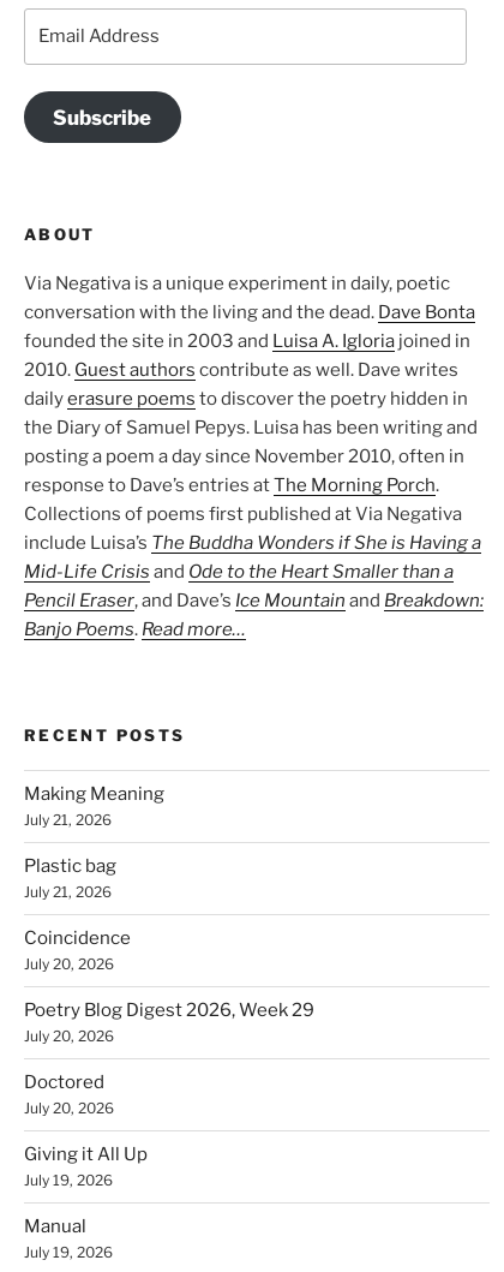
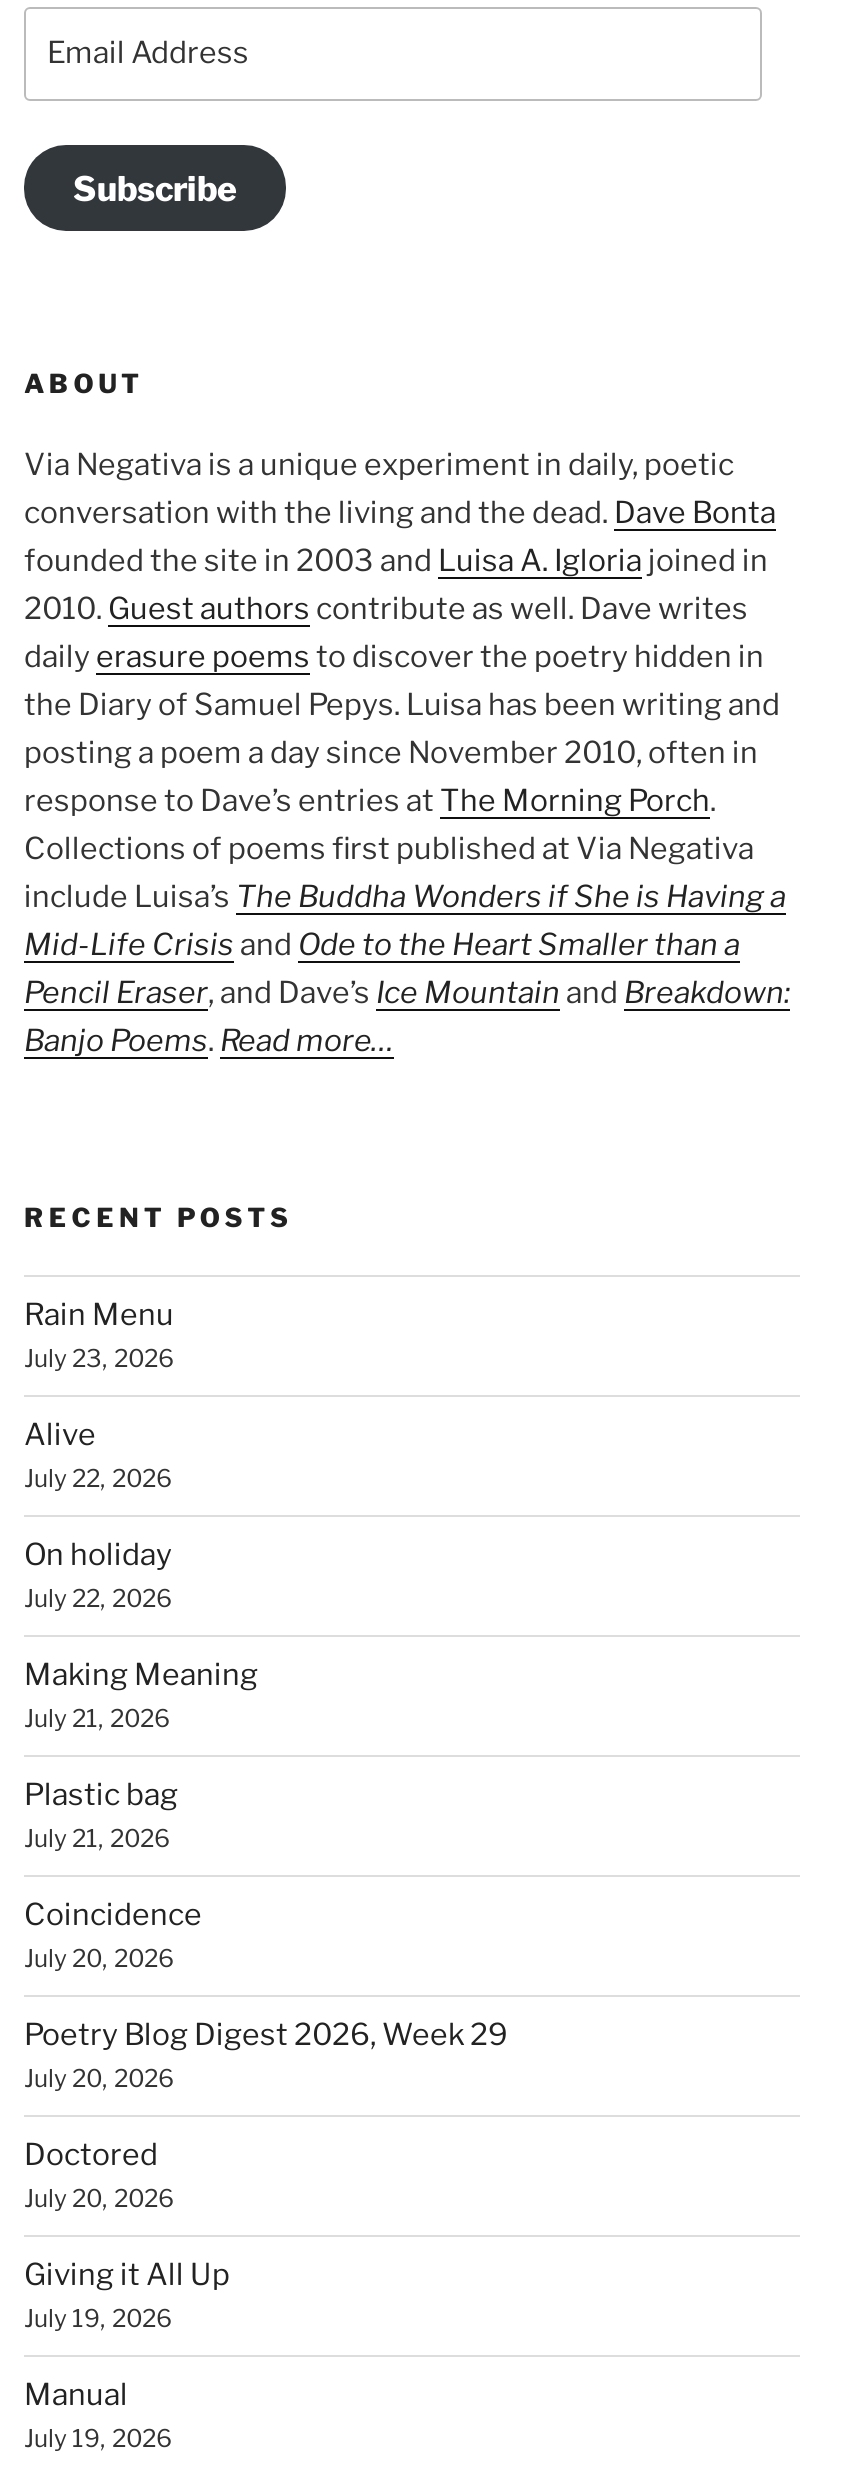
none -> [24,1297,174,1613] Rain Menu | July 23, 2026 | Alive | July 22, 2026 | On holiday | July 22, 2026

